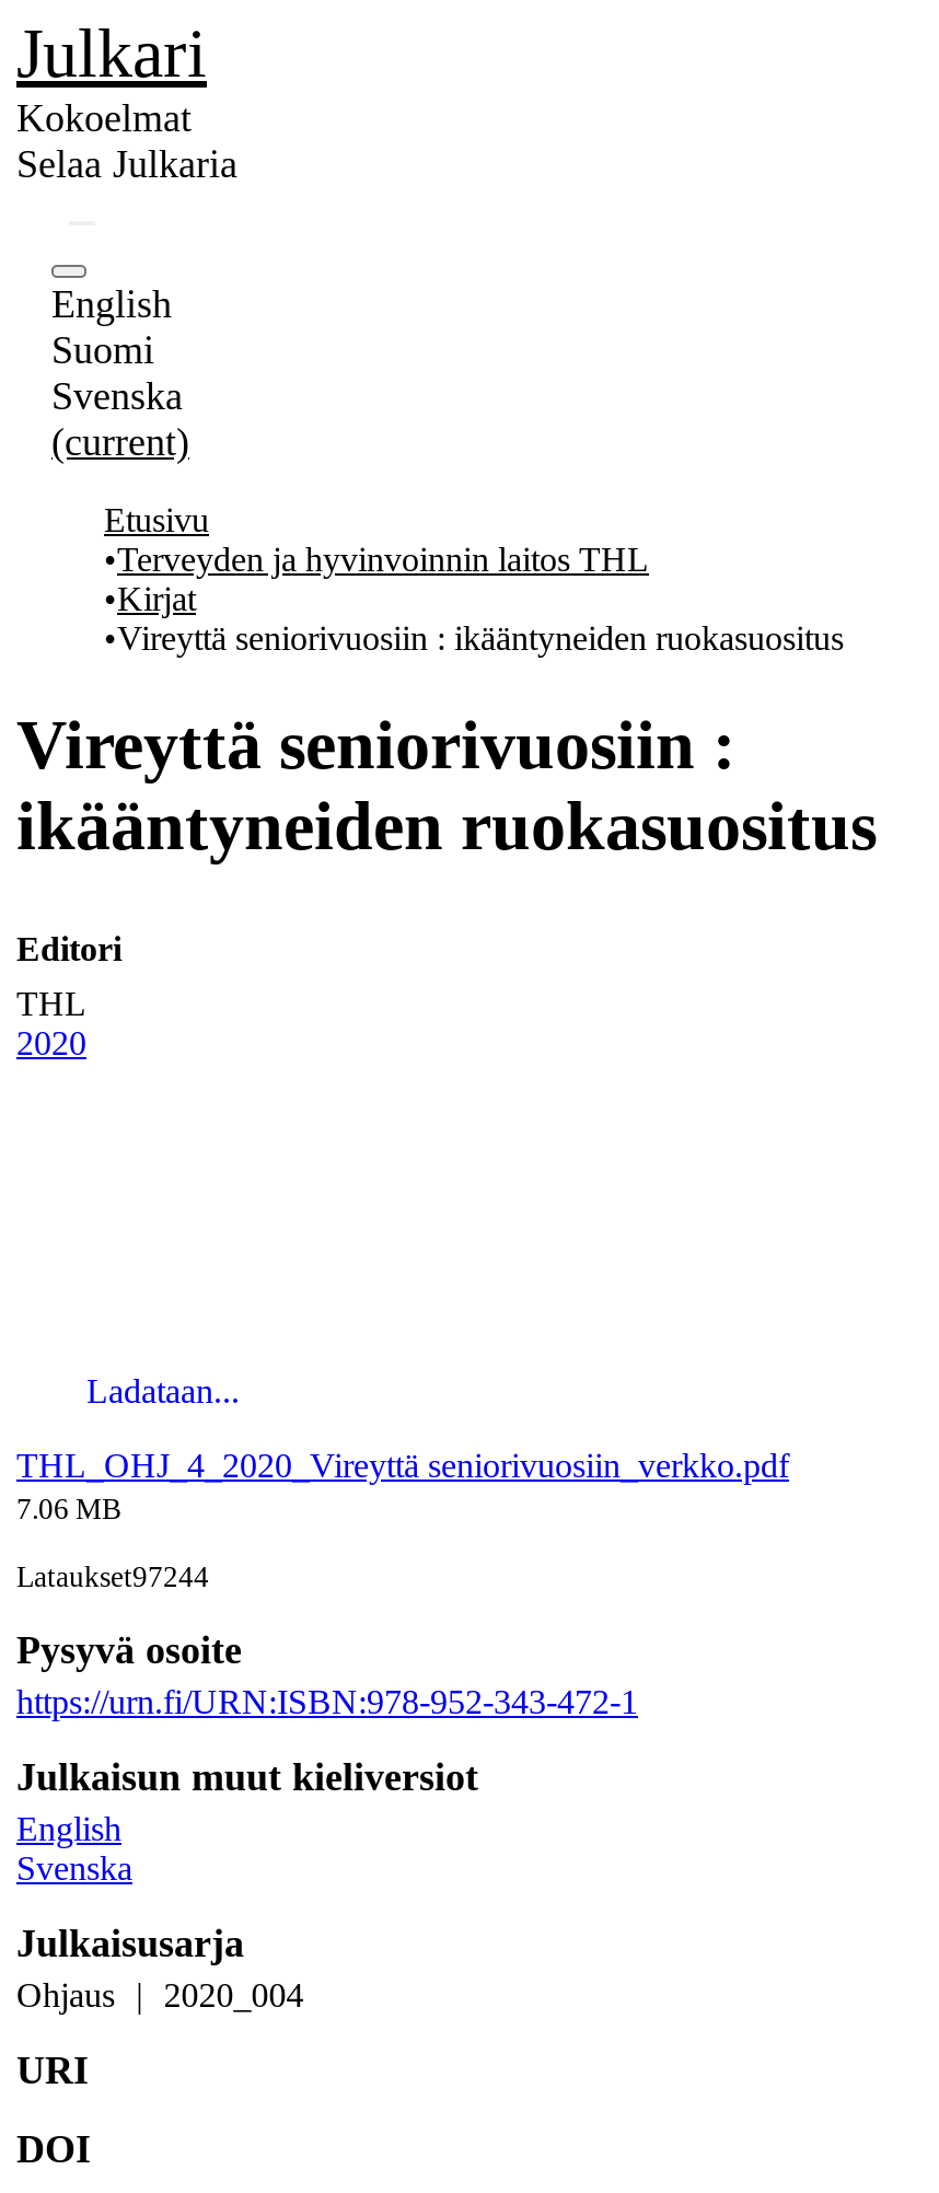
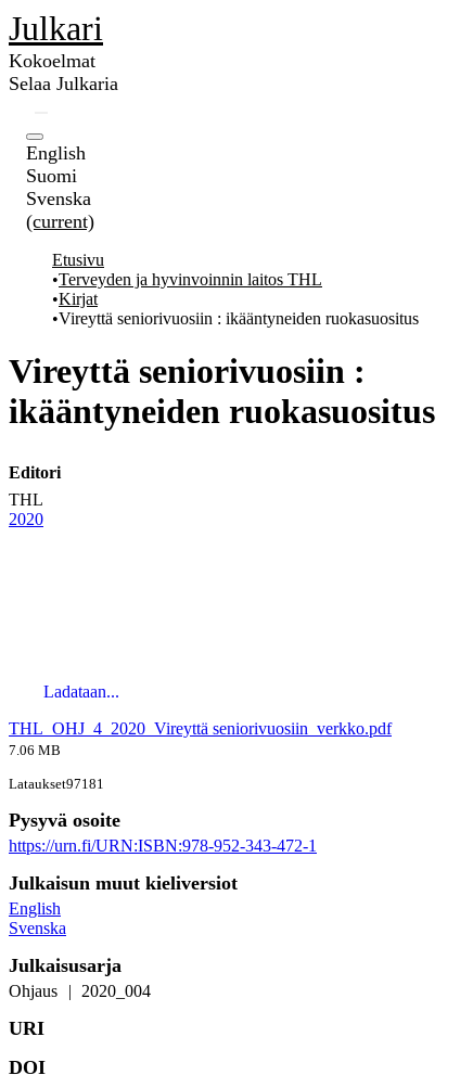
[16,1561,209,1594] Lataukset97244 -> [9,776,104,792] Lataukset97181

